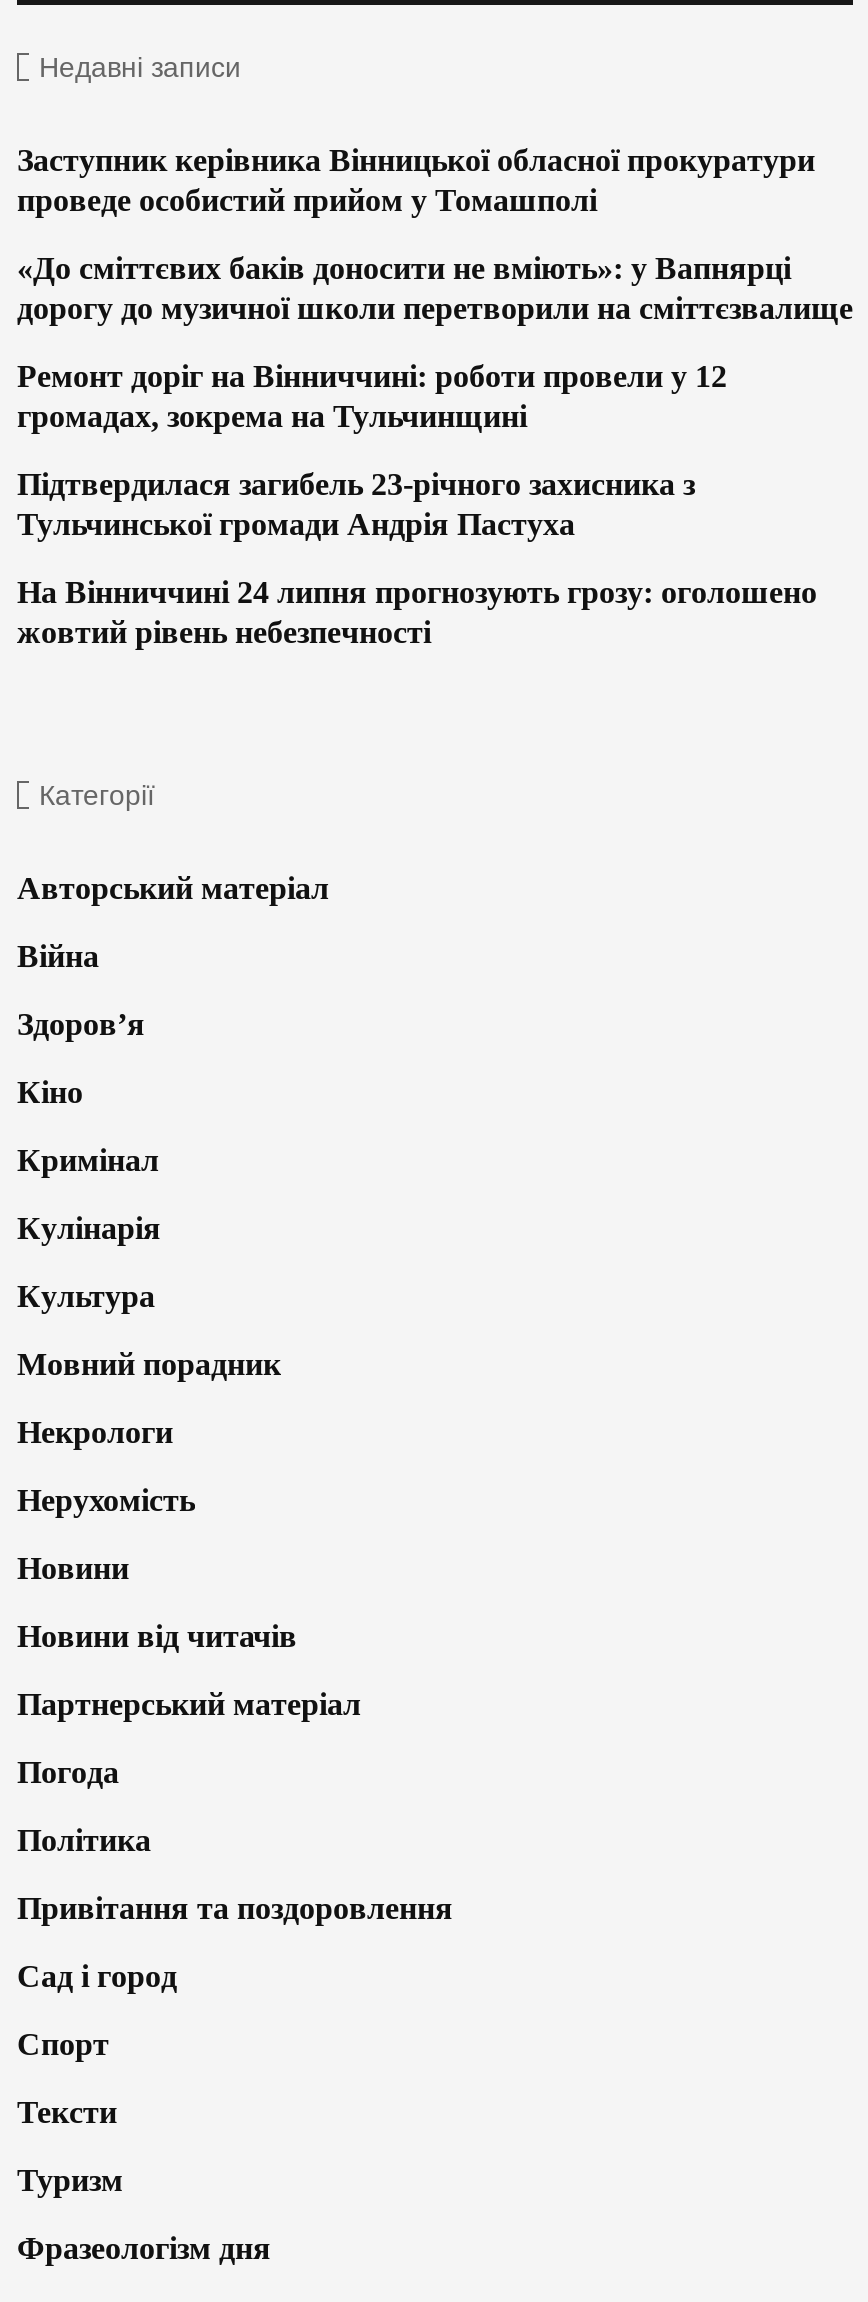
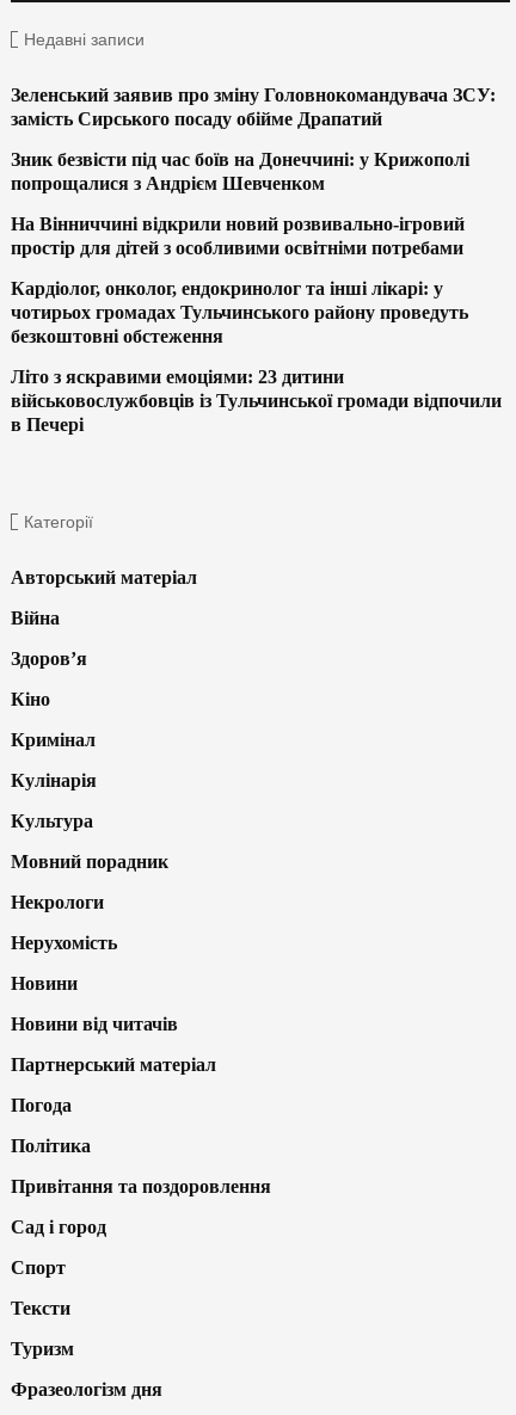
[17,142,815,216] Заступник керівника Вінницької обласної прокуратури | проведе особистий прийом у Томашполі -> [11,85,496,129] Зеленський заявив про зміну Головнокомандувача ЗСУ: | замість Сирського посаду обійме Драпатий
[17,250,853,324] «До сміттєвих баків доносити не вміють»: у Вапнярці | дорогу до музичної школи перетворили на сміттєзвалище -> [11,150,469,194] Зник безвісти під час боїв на Донеччині: у Крижополі | попрощалися з Андрієм Шевченком
[17,358,727,432] Ремонт доріг на Вінниччині: роботи провели у 12 | громадах, зокрема на Тульчинщині -> [11,214,465,258] На Вінниччині відкрили новий розвивально-ігровий | простір для дітей з особливими освітніми потребами
[17,466,695,540] Підтвердилася загибель 23-річного захисника з | Тульчинської громади Андрія Пастуха -> [11,278,468,347] Кардіолог, онколог, ендокринолог та інші лікарі: у | чотирьох громадах Тульчинського району проведуть | безкоштовні обстеження
[17,574,817,648] На Вінниччині 24 липня прогнозують грозу: оголошено | жовтий рівень небезпечності -> [11,367,502,435] Літо з яскравими емоціями: 23 дитини | військовослужбовців із Тульчинської громади відпочили | в Печері

